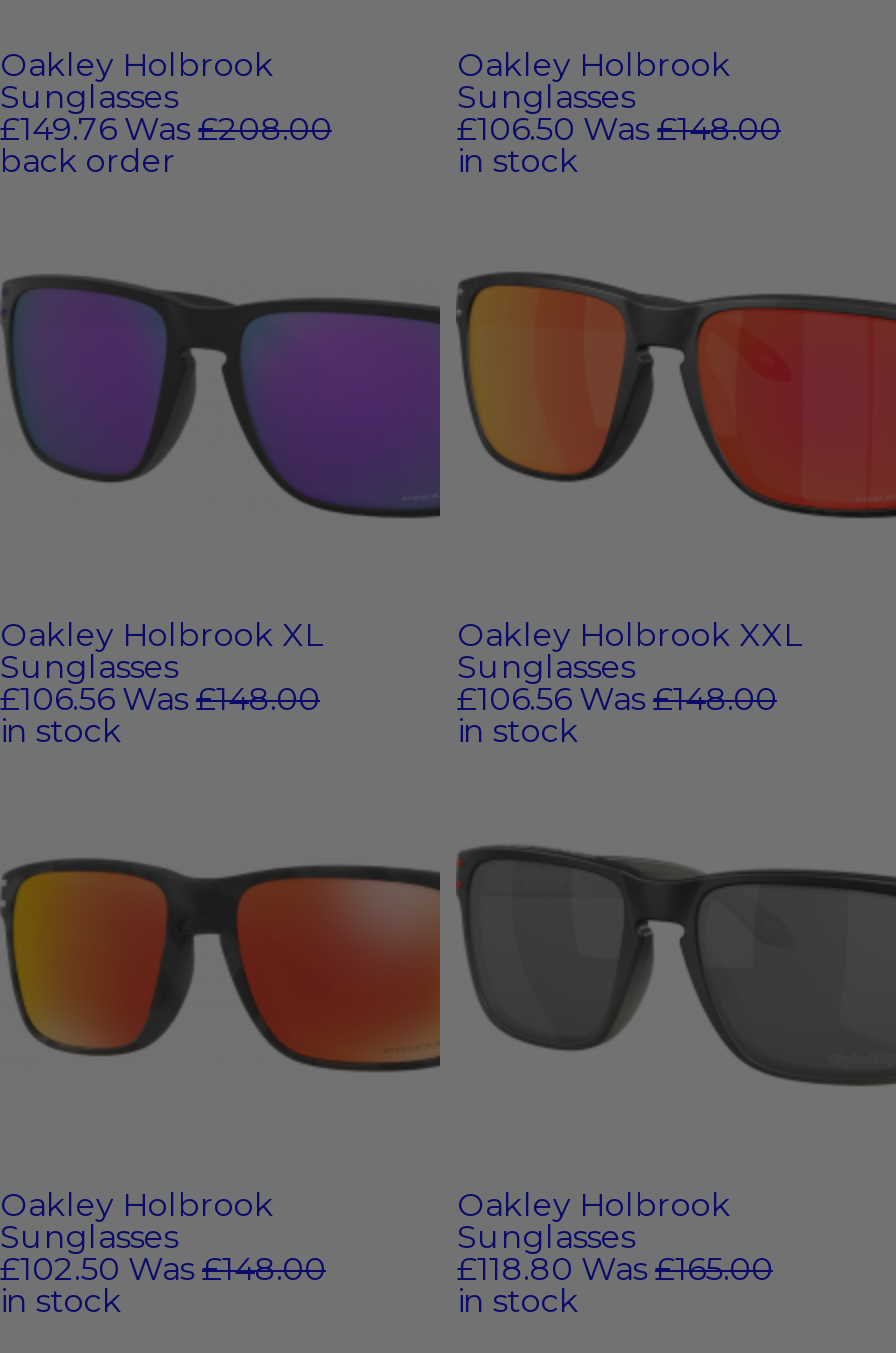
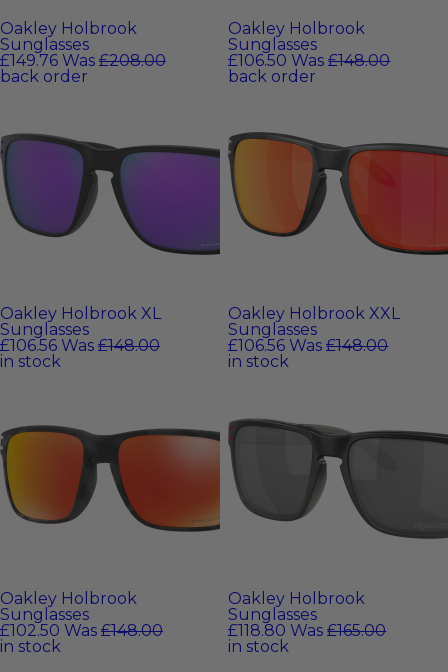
[457,142,579,180] in stock -> [228,67,316,86] back order

